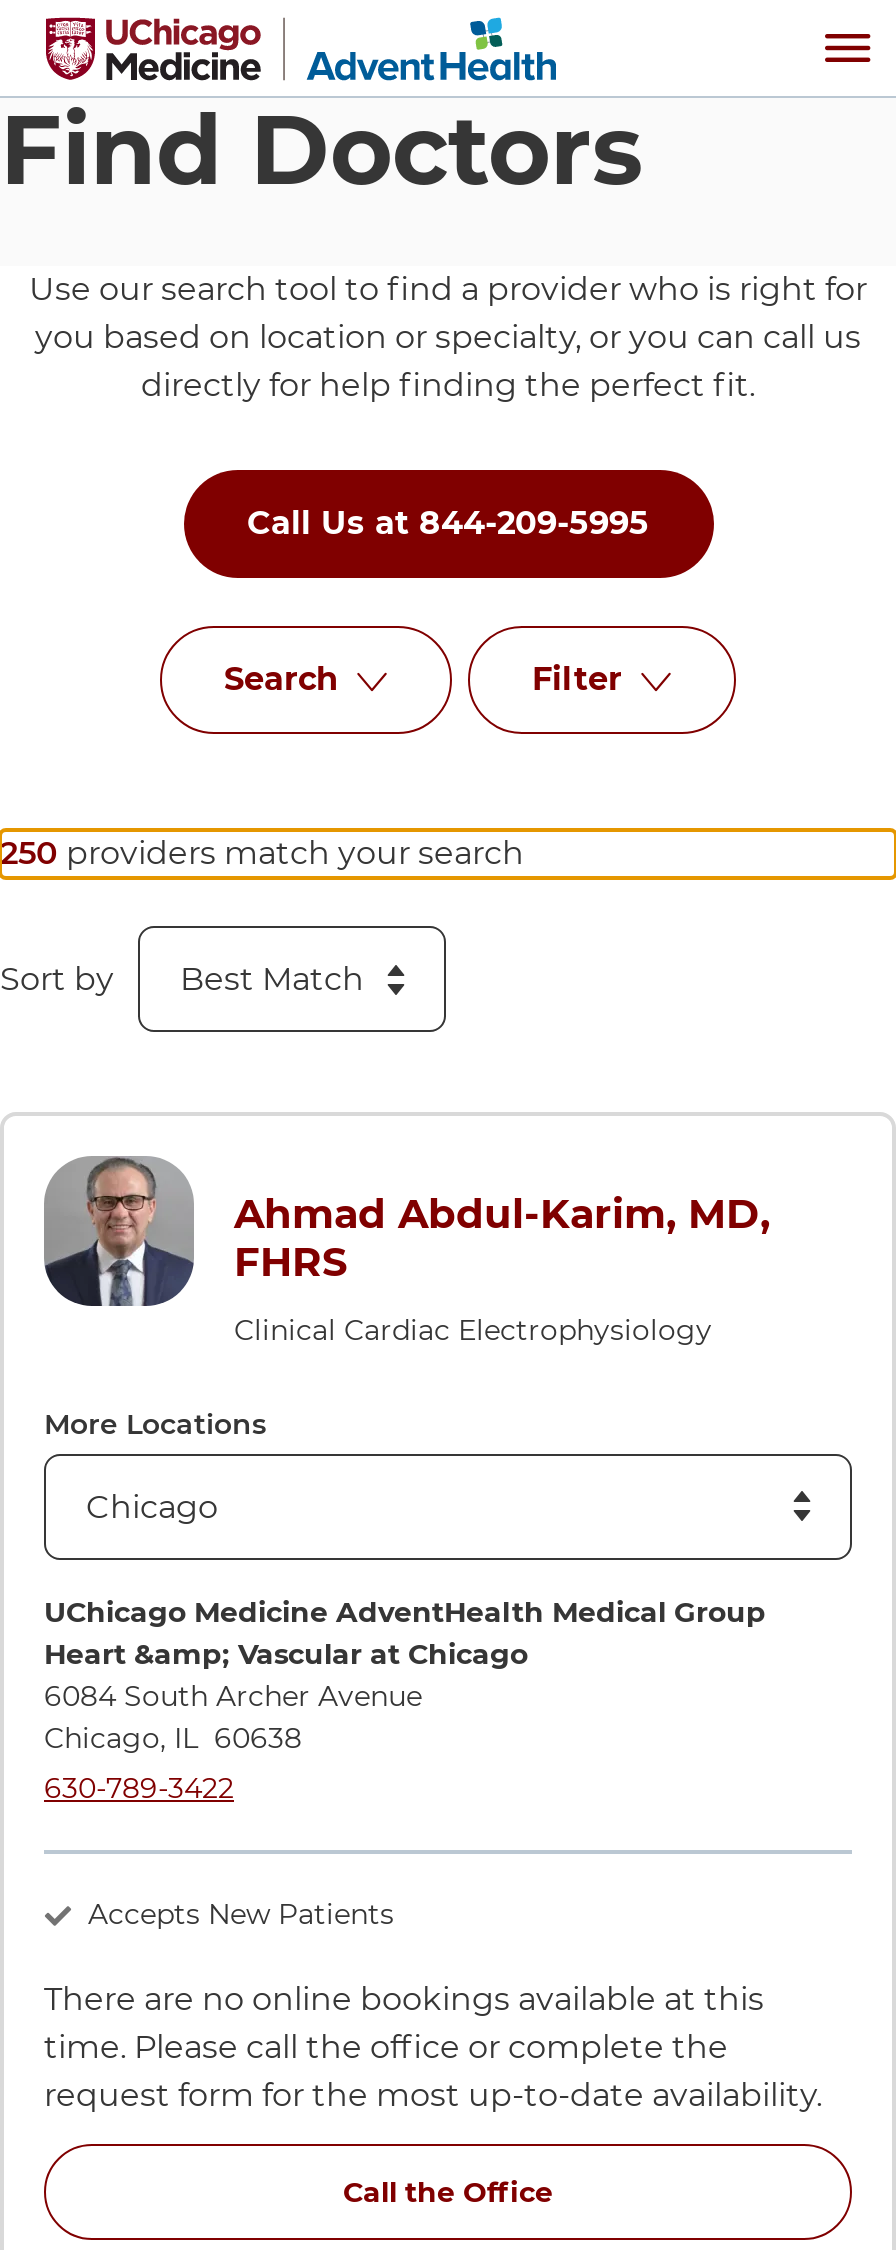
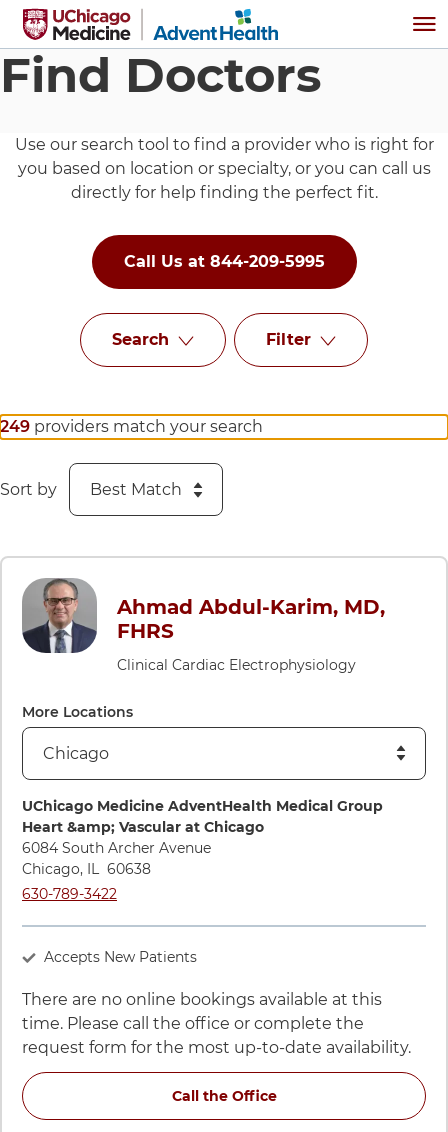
[0,834,524,872] 250 providers match your search -> [0,417,263,436] 249 providers match your search

